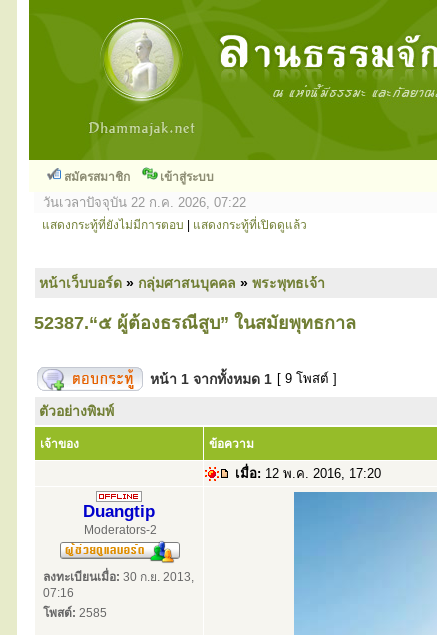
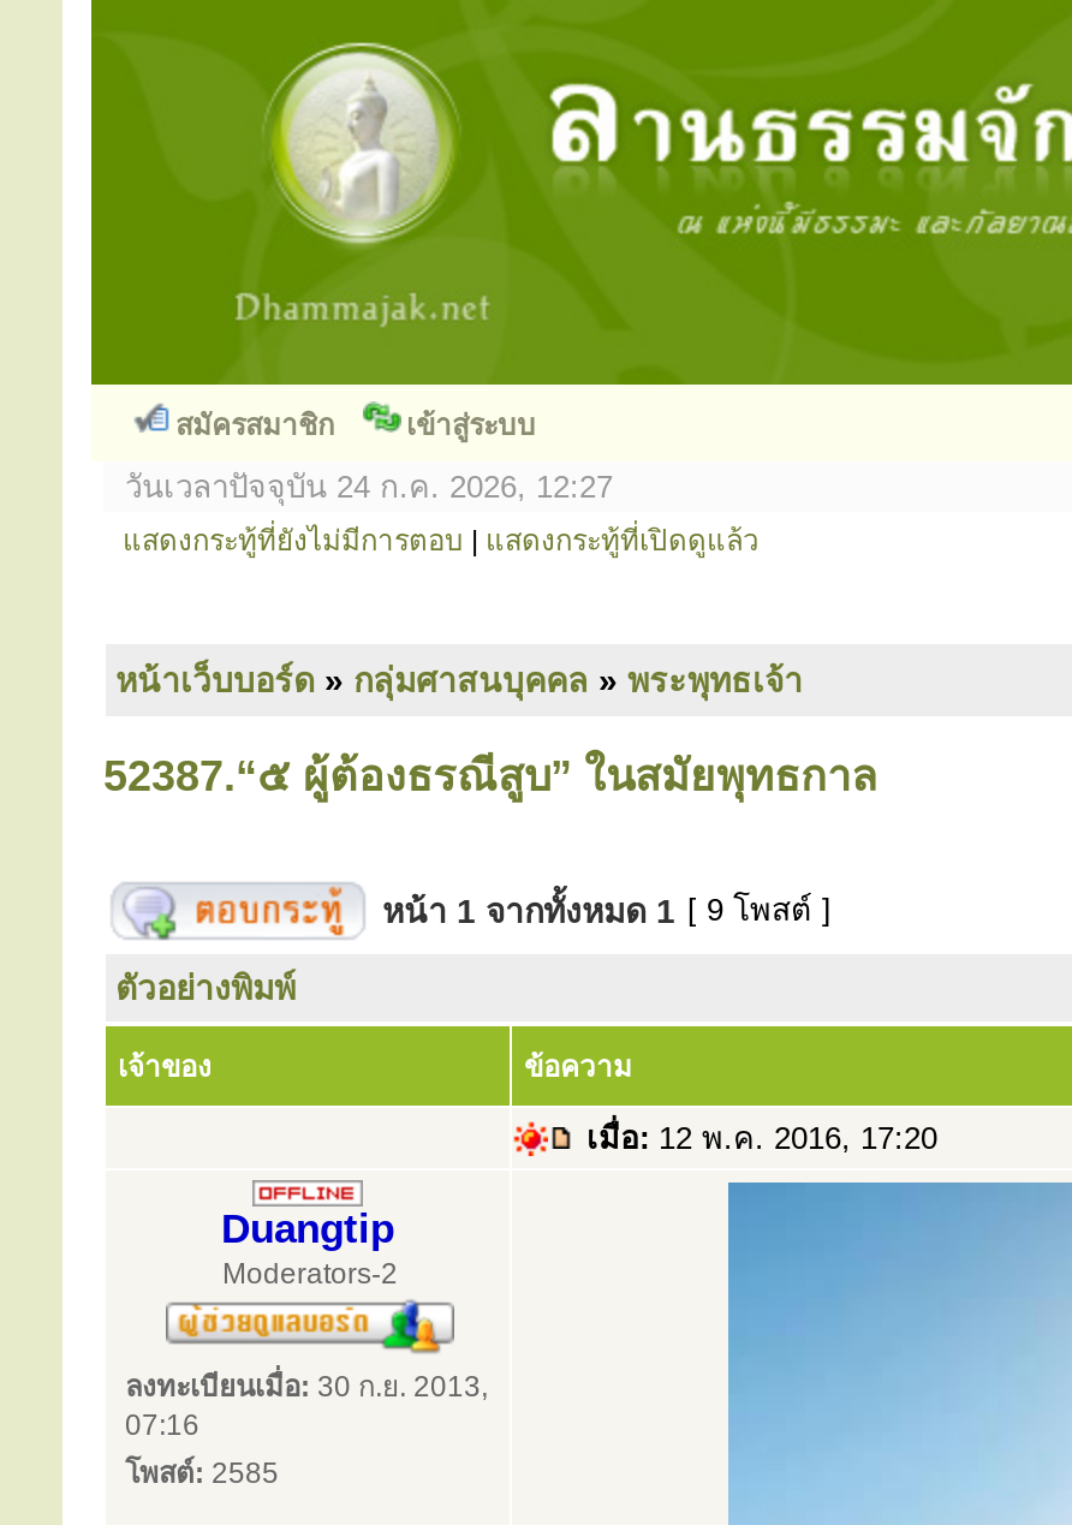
[43,195,254,210] วันเวลาปัจจุบัน 22 ก.ค. 2026, 07:22 -> [125,469,632,505] วันเวลาปัจจุบัน 24 ก.ค. 2026, 12:27

